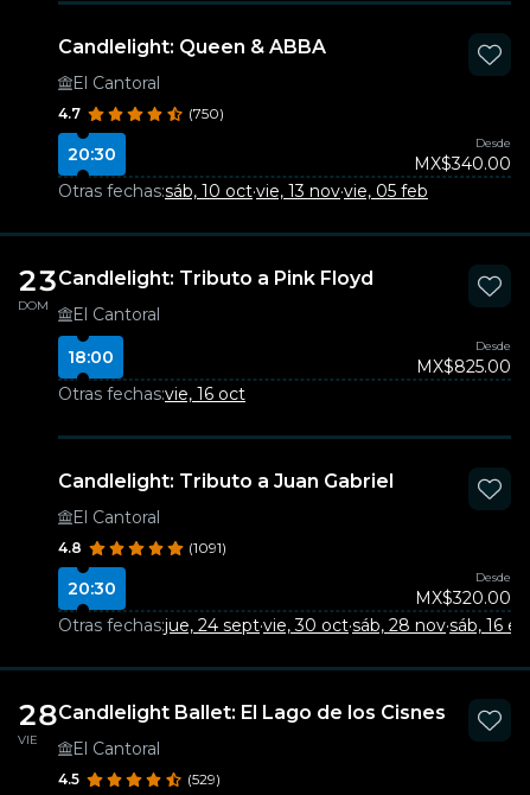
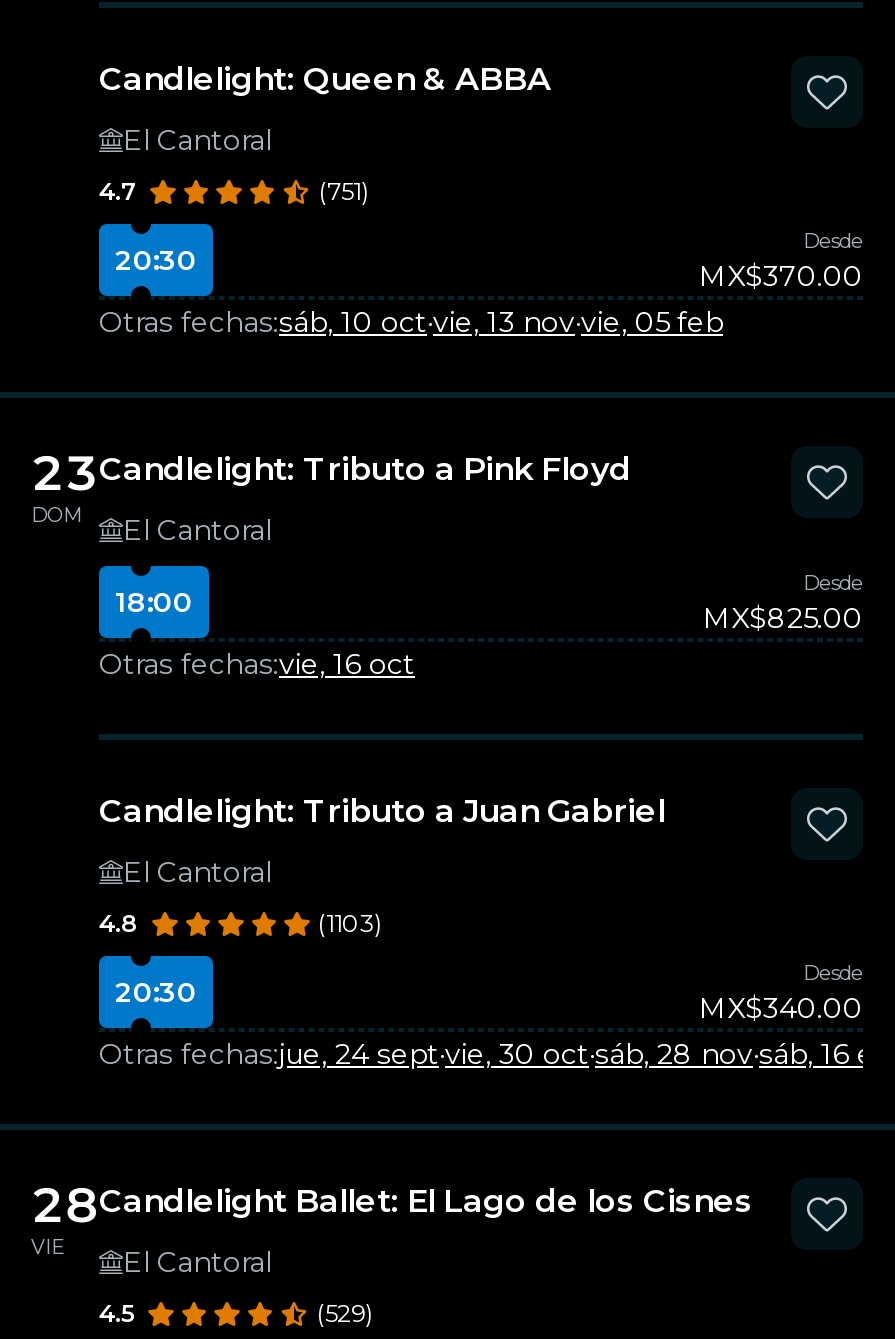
[189,104,224,122] (750) -> [319,176,369,206] (751)
[414,153,511,174] MX$340.00 -> [699,258,863,294] MX$370.00
[188,539,226,556] (1091) -> [318,908,382,938] (1103)
[415,587,511,609] MX$320.00 -> [699,990,863,1026] MX$340.00

